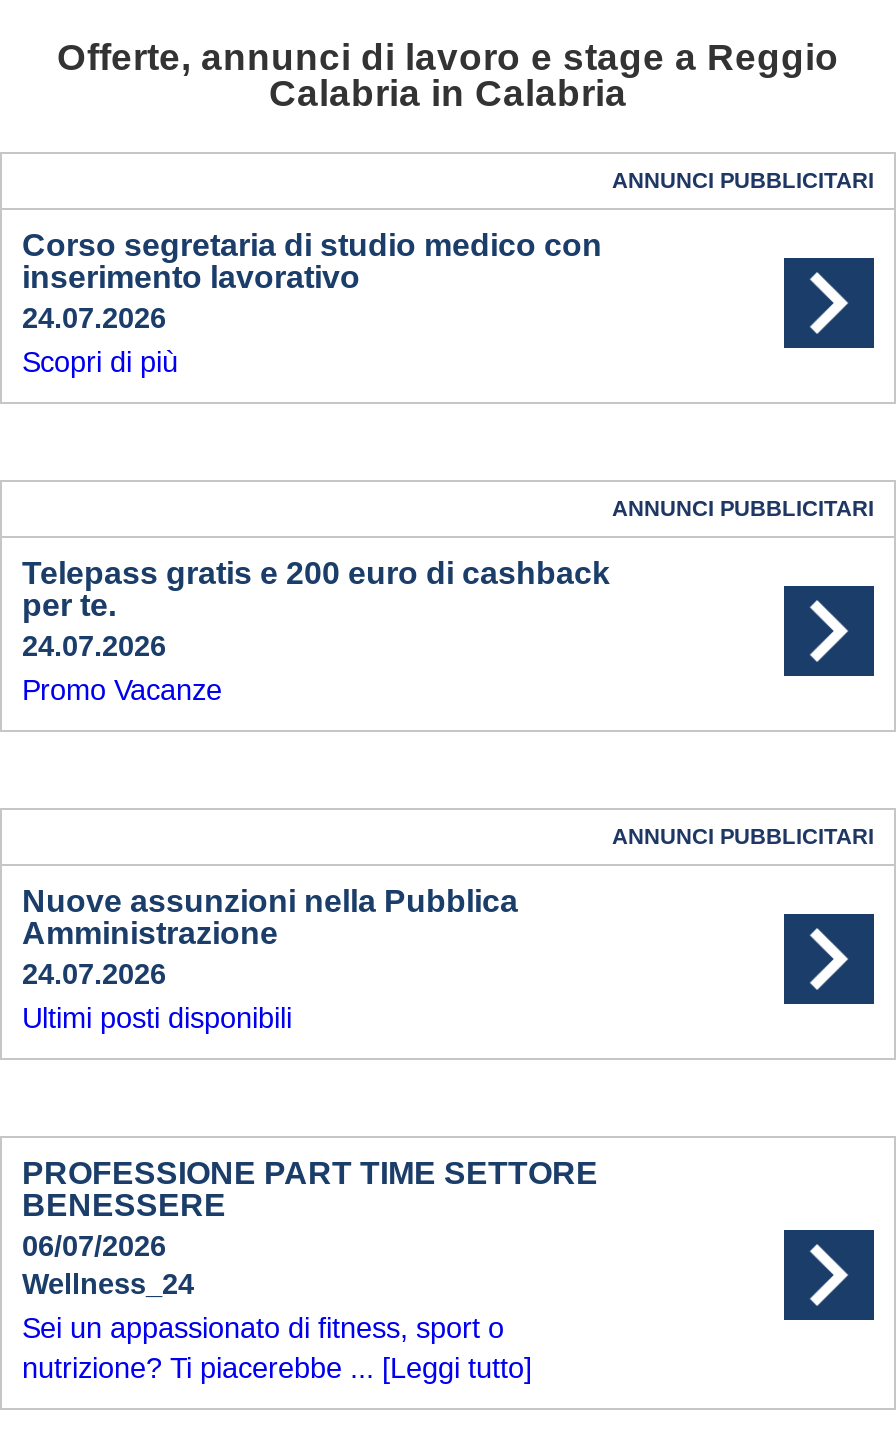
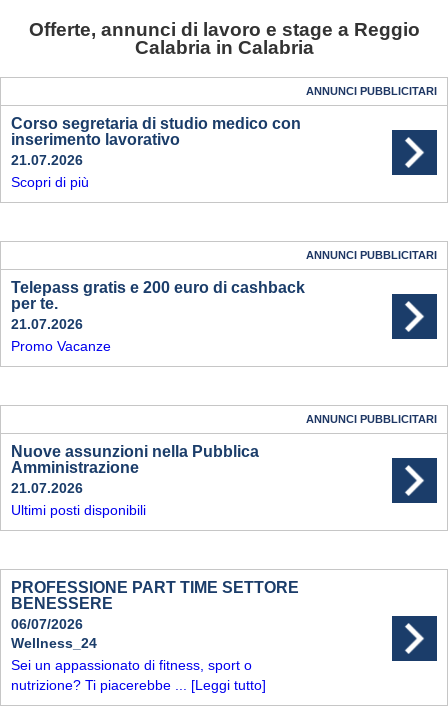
[22,302,166,334] 24.07.2026 -> [11,152,83,168] 21.07.2026
[22,630,166,662] 24.07.2026 -> [11,316,83,332] 21.07.2026
[22,958,166,990] 24.07.2026 -> [11,480,83,496] 21.07.2026

